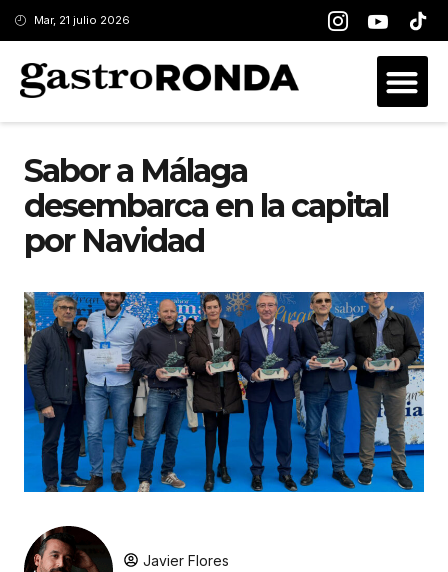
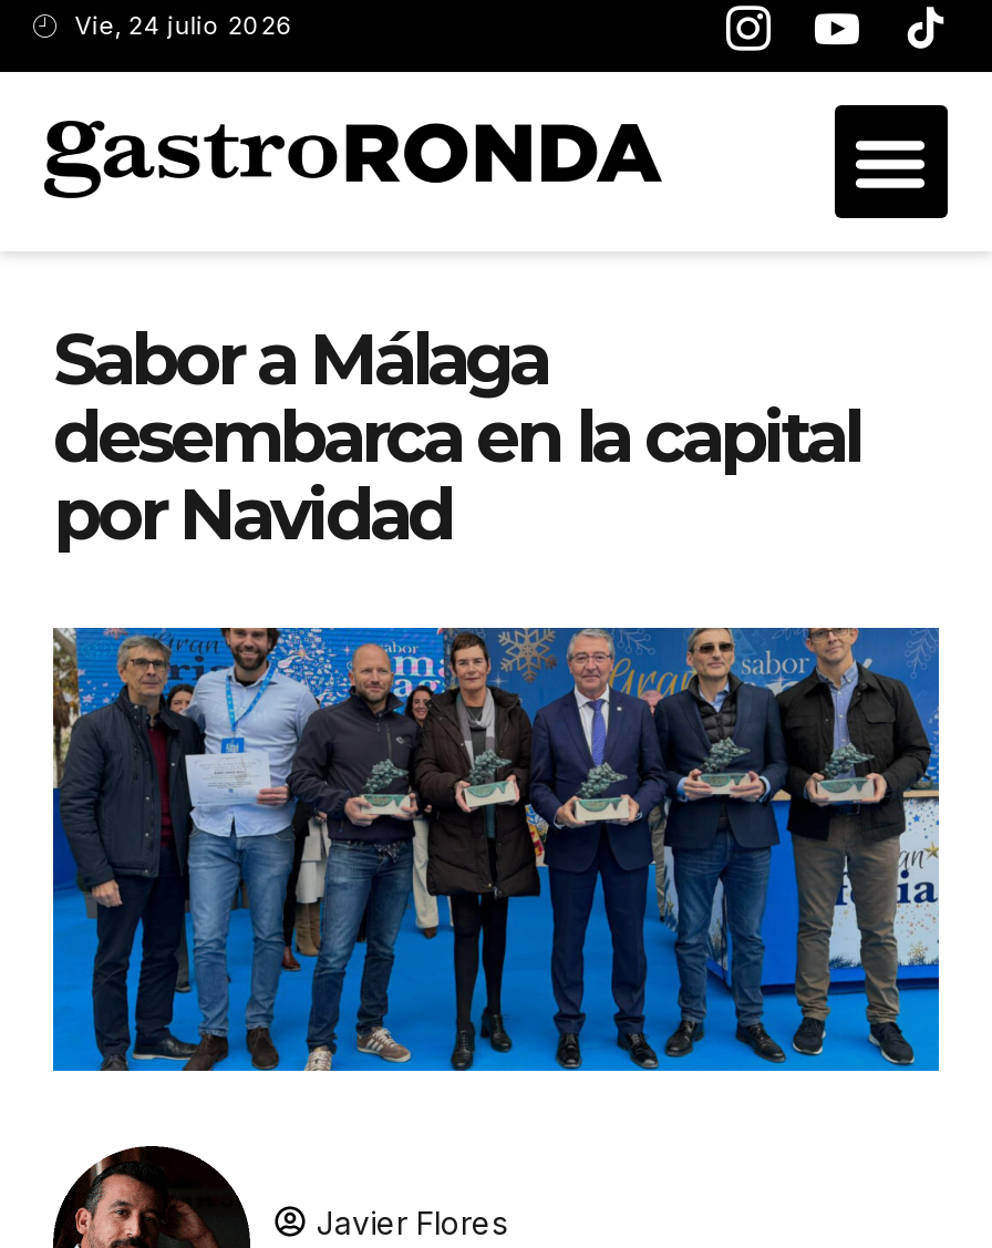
[34,13,130,27] Mar, 21 julio 2026 -> [75,10,294,41] Vie, 24 julio 2026

